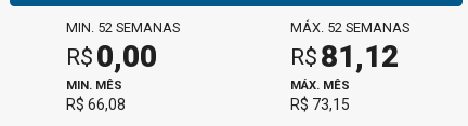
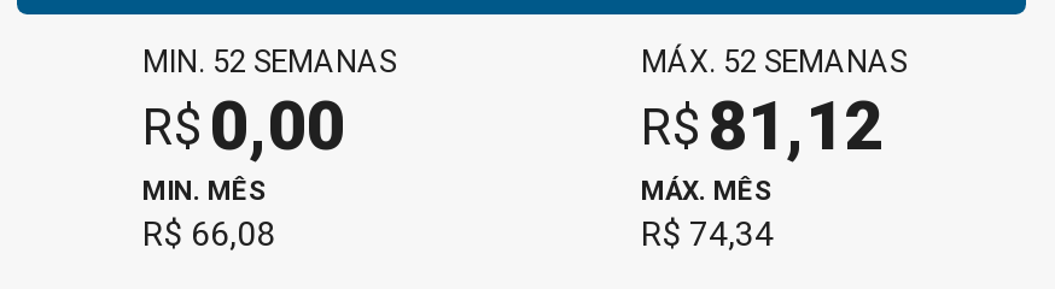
[290,96,349,113] R$ 73,15 -> [641,215,774,253] R$ 74,34

